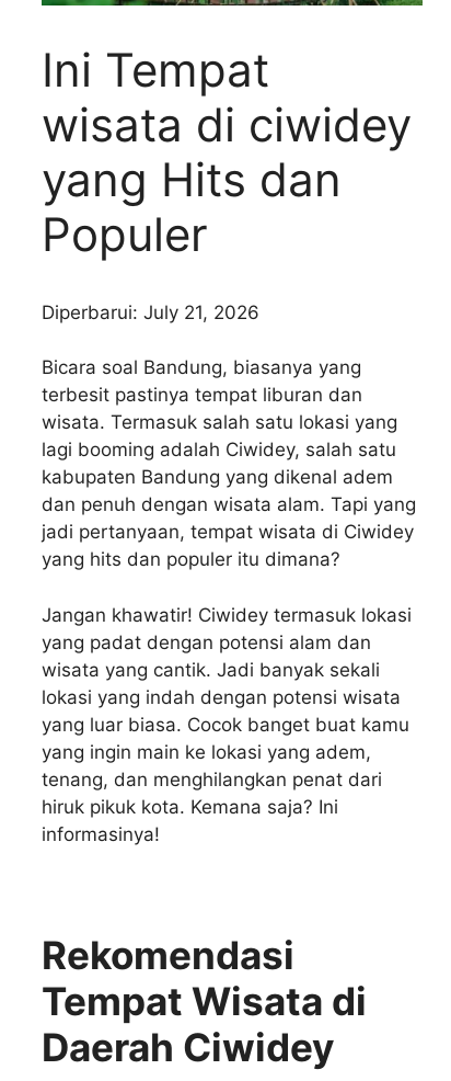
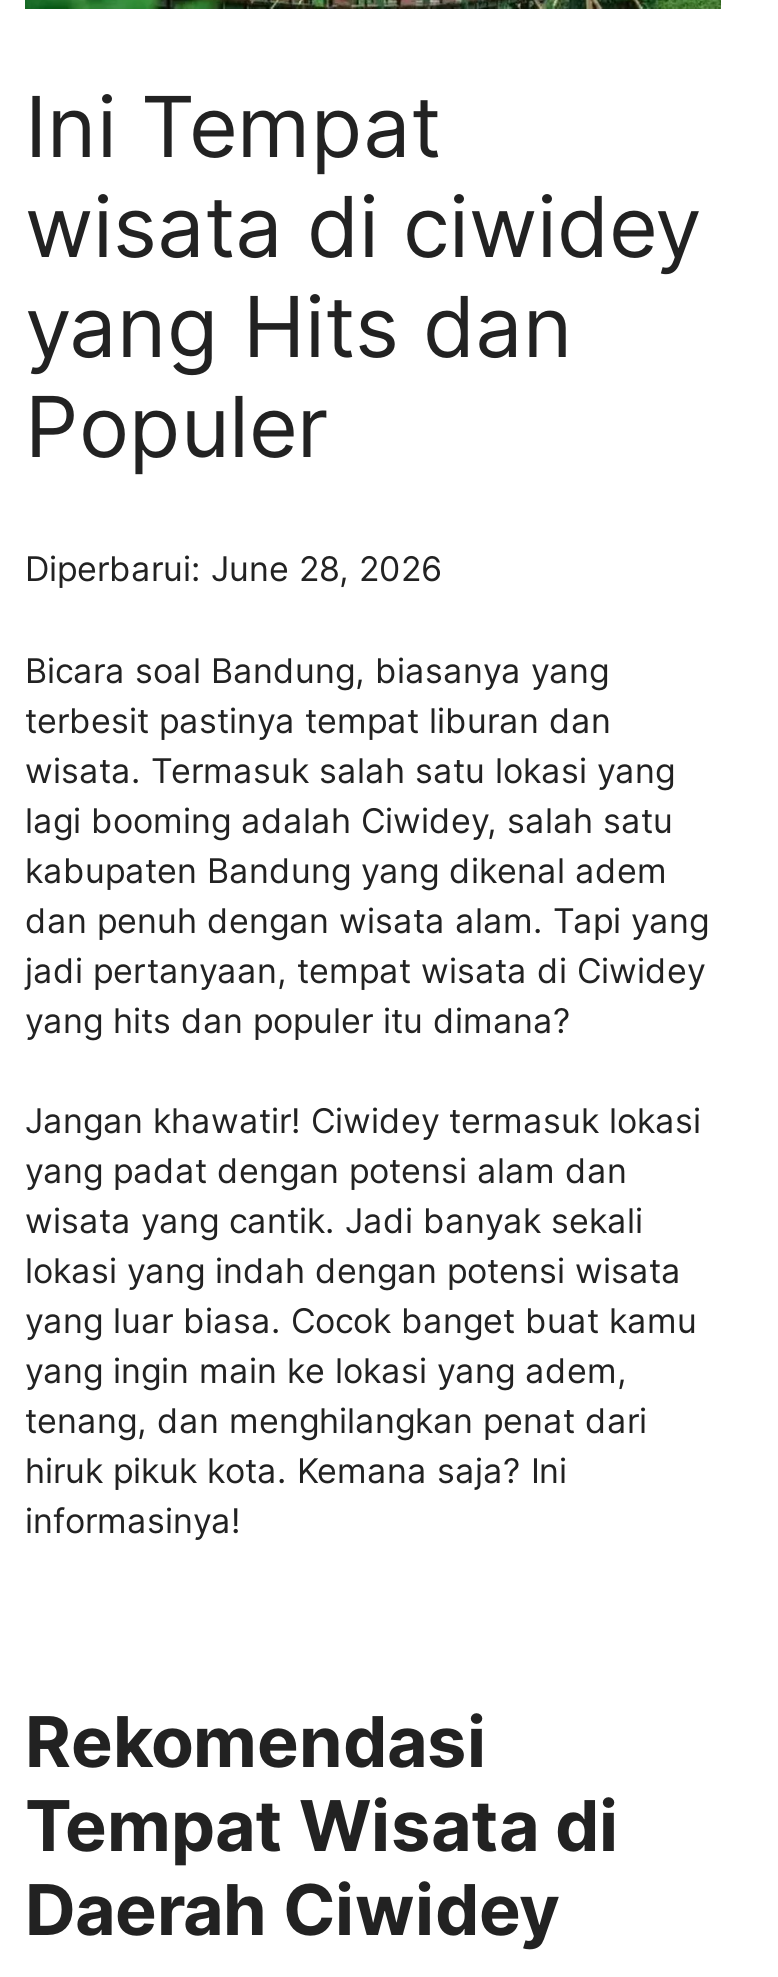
[42,301,259,323] Diperbarui: July 21, 2026 -> [25,550,443,590] Diperbarui: June 28, 2026

